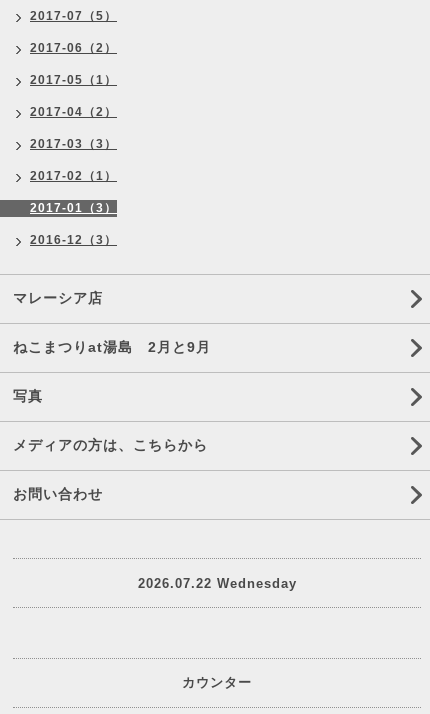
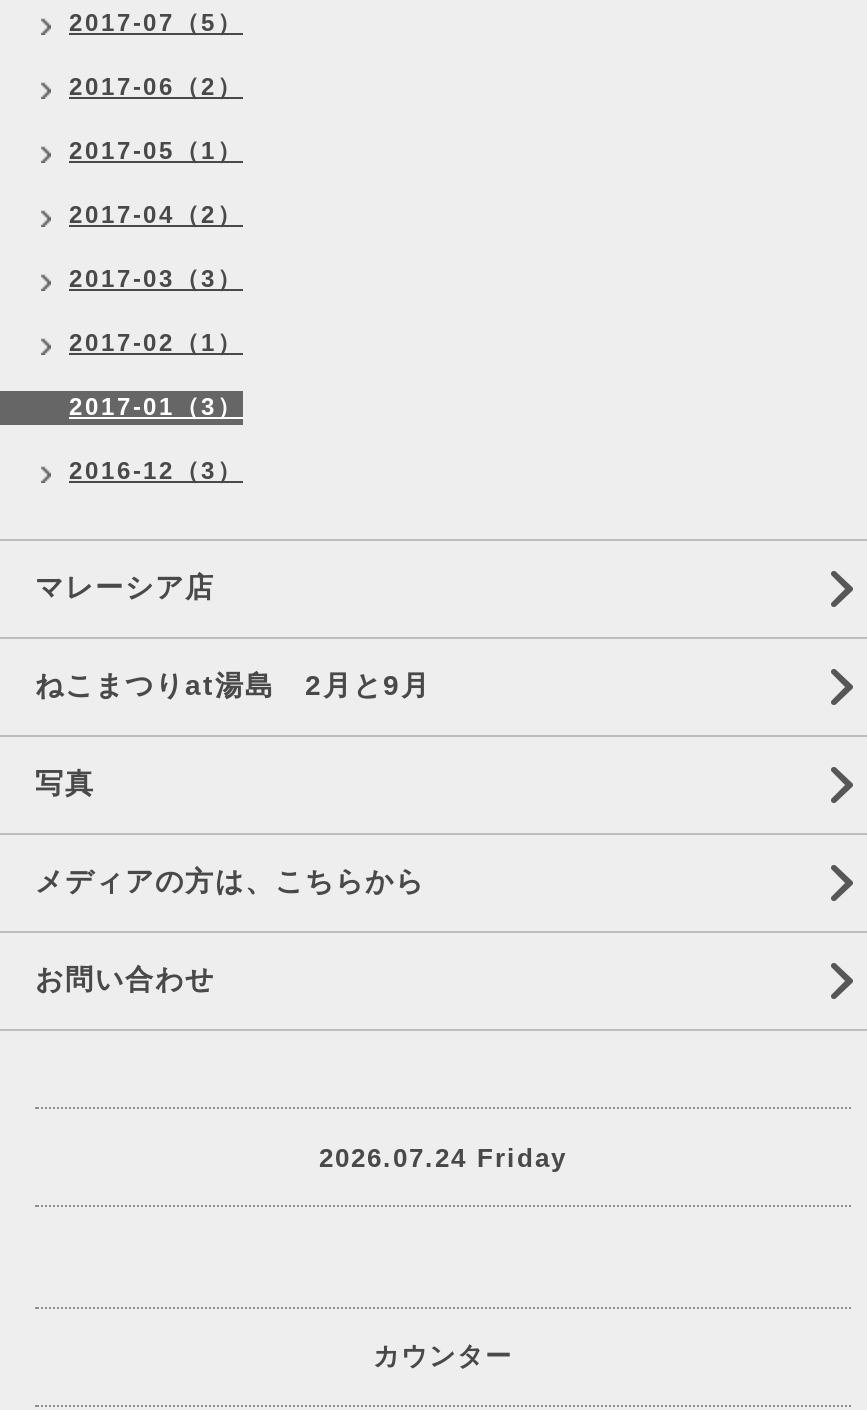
[137,576,296,591] 2026.07.22 Wednesday -> [319,1142,567,1172] 2026.07.24 Friday

